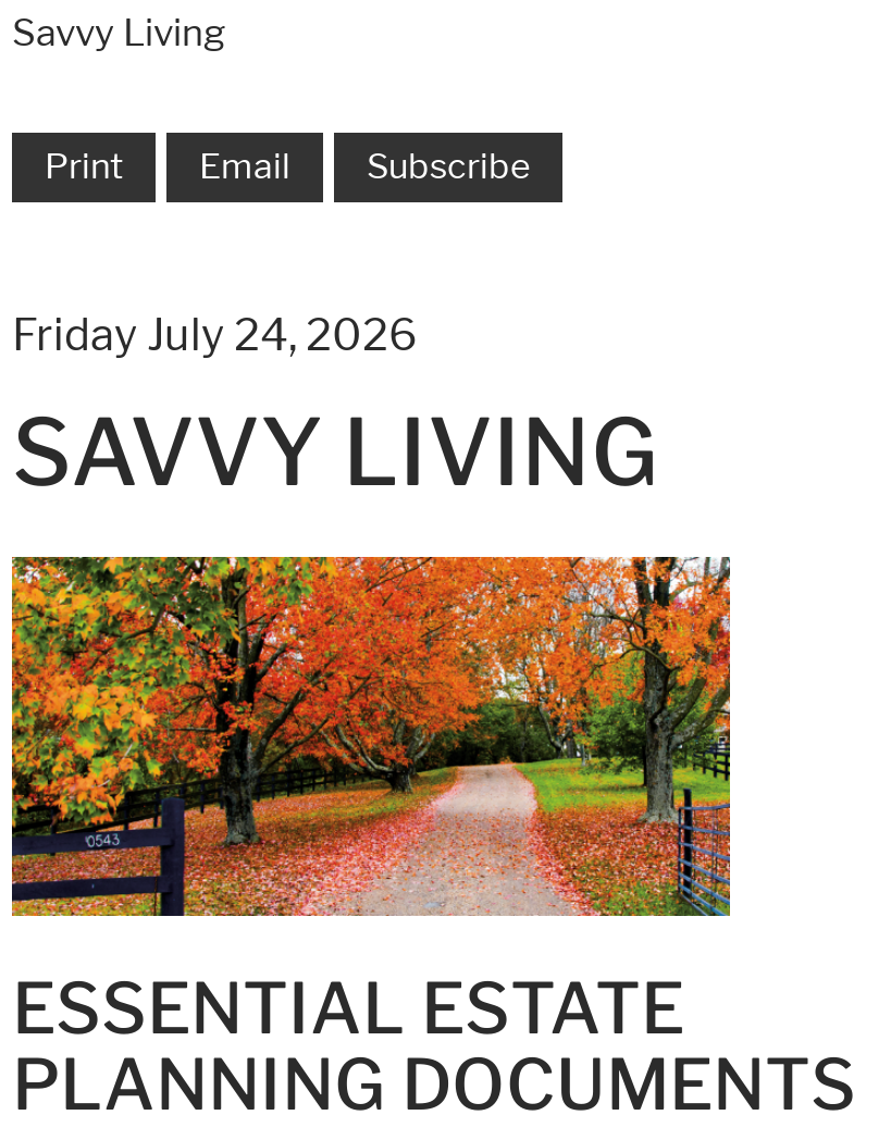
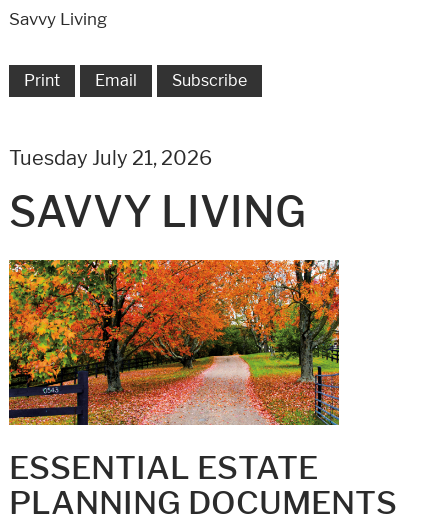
[12,310,417,362] Friday July 24, 2026 -> [9,146,212,170] Tuesday July 21, 2026

